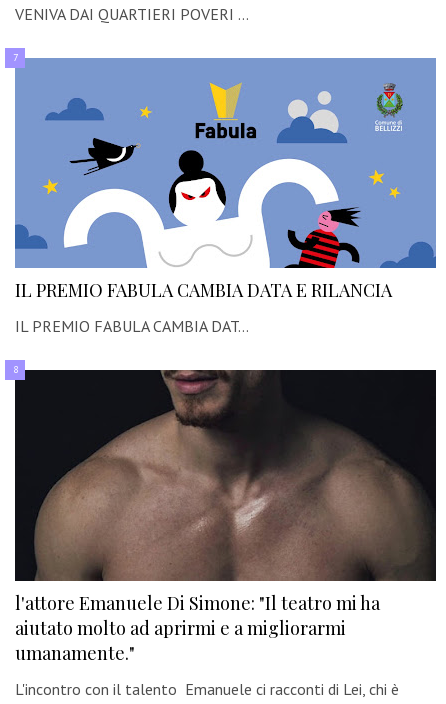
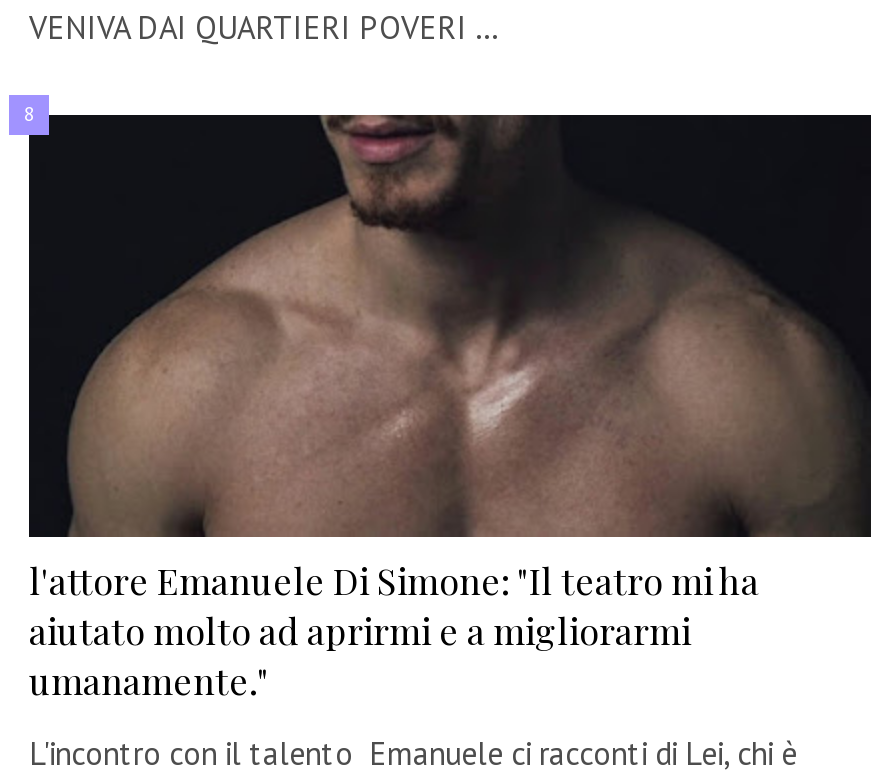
[14,58,437,336] [image] | IL PREMIO FABULA CAMBIA DATA E RILANCIA | IL PREMIO FABULA CAMBIA DAT… -> none

